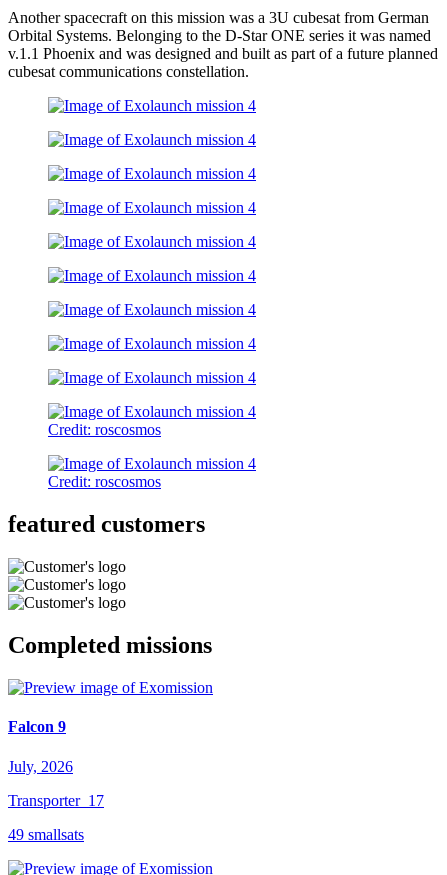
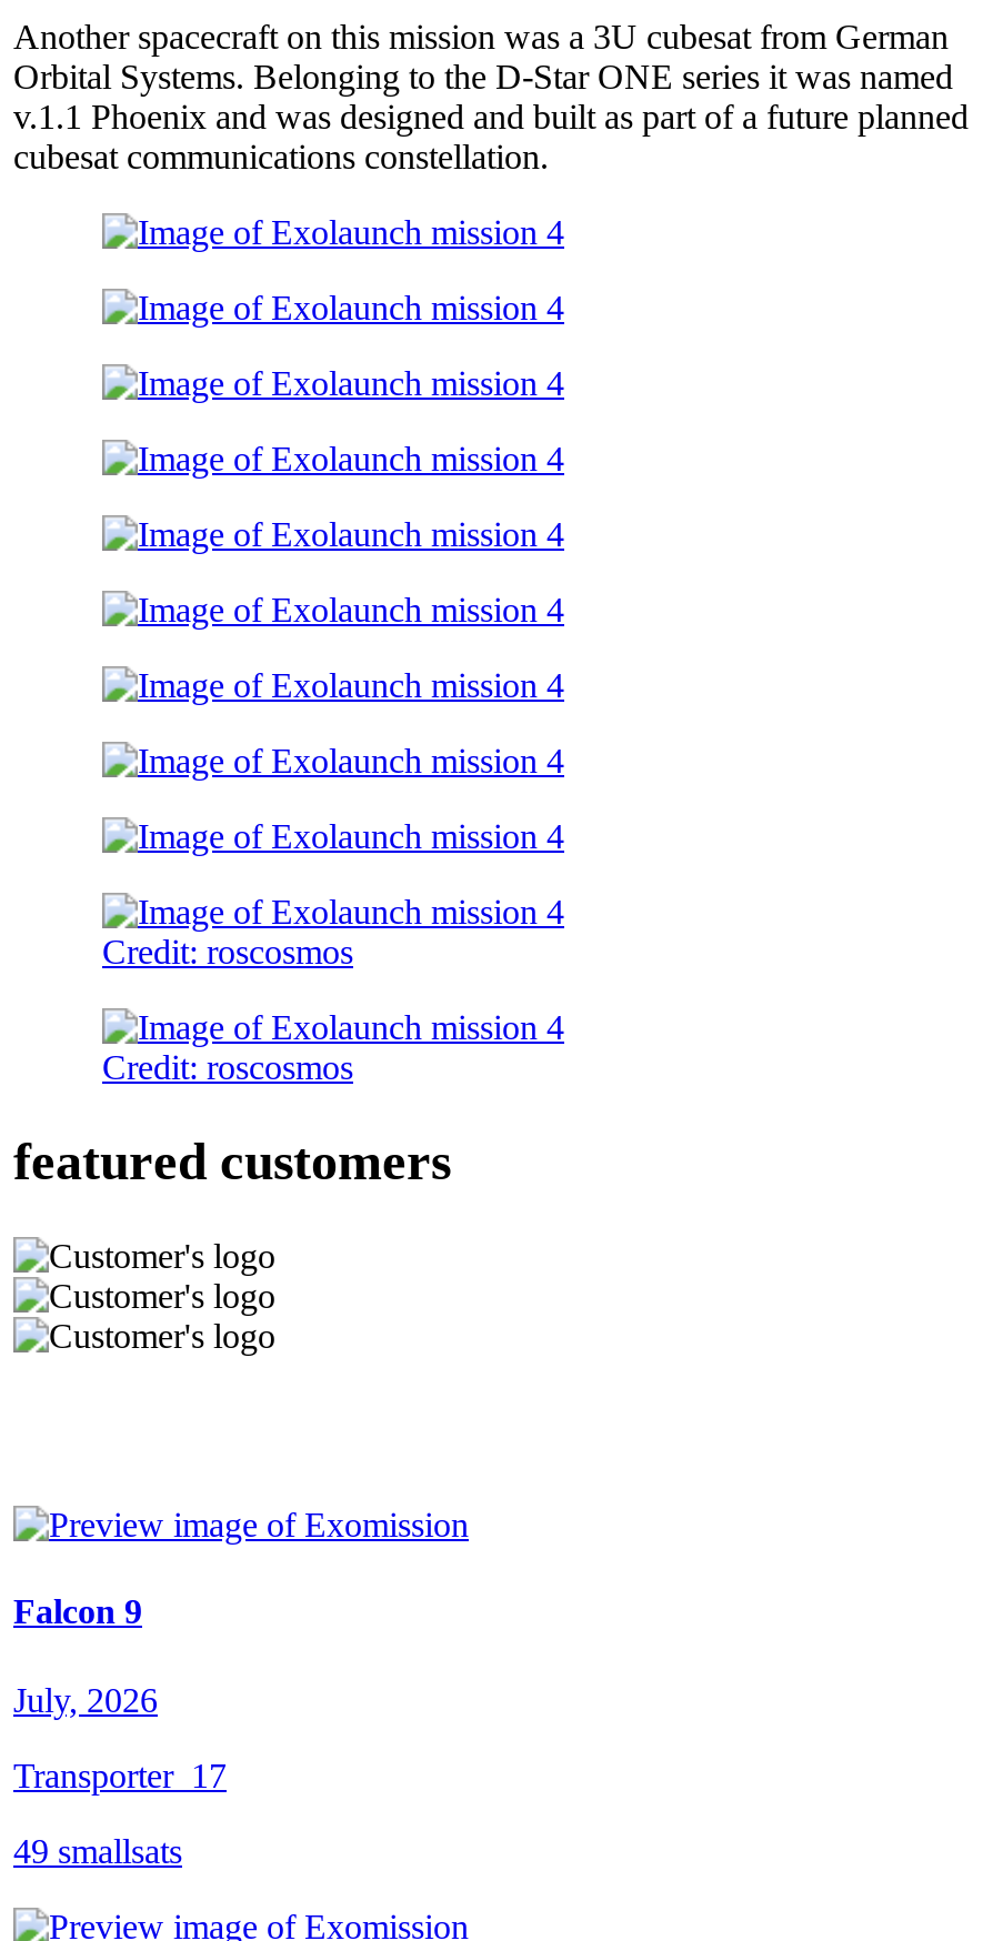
[8,632,212,658] Completed missions -> none

